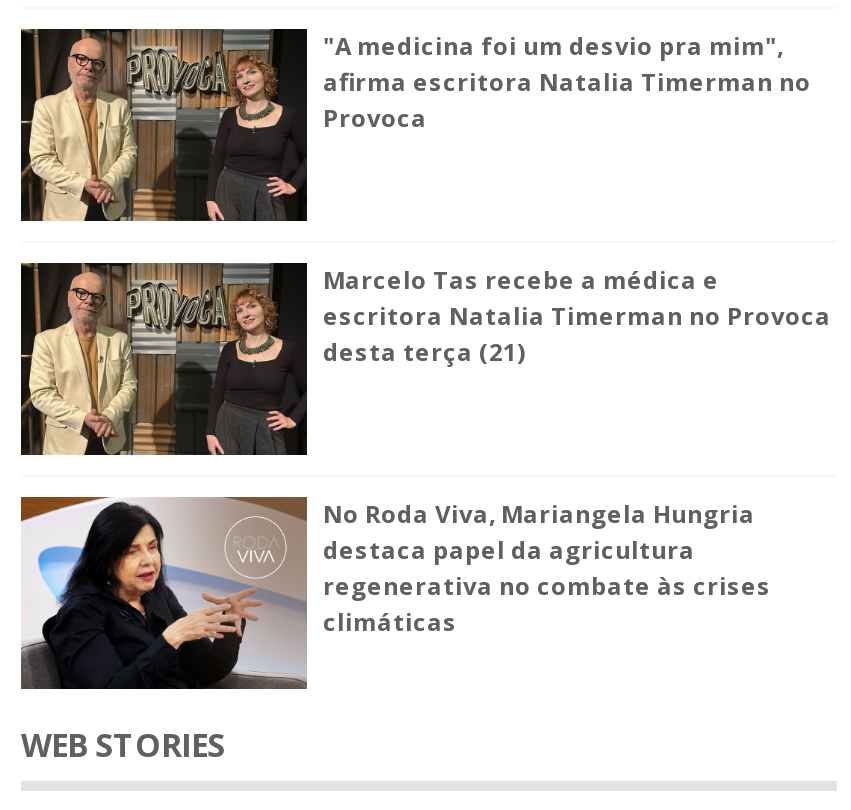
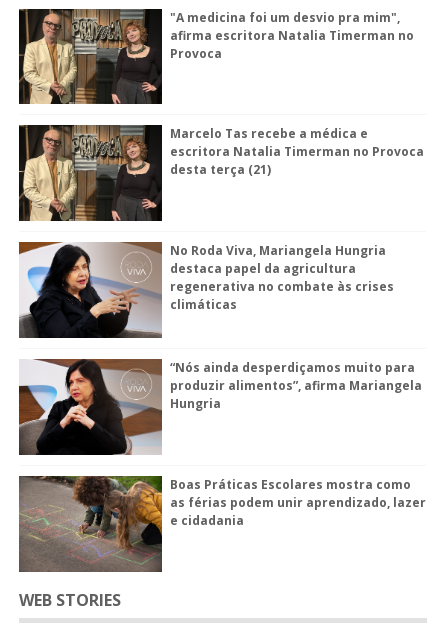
none -> [18,358,422,456] [image] | “Nós ainda desperdiçamos muito para | produzir alimentos”, afirma Mariangela | Hungria
none -> [18,475,426,572] [image] | Boas Práticas Escolares mostra como | as férias podem unir aprendizado, lazer | e cidadania

